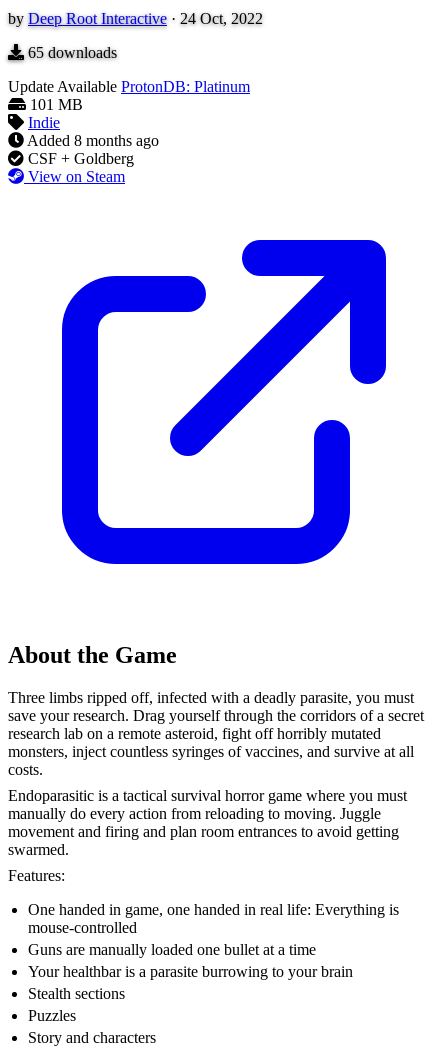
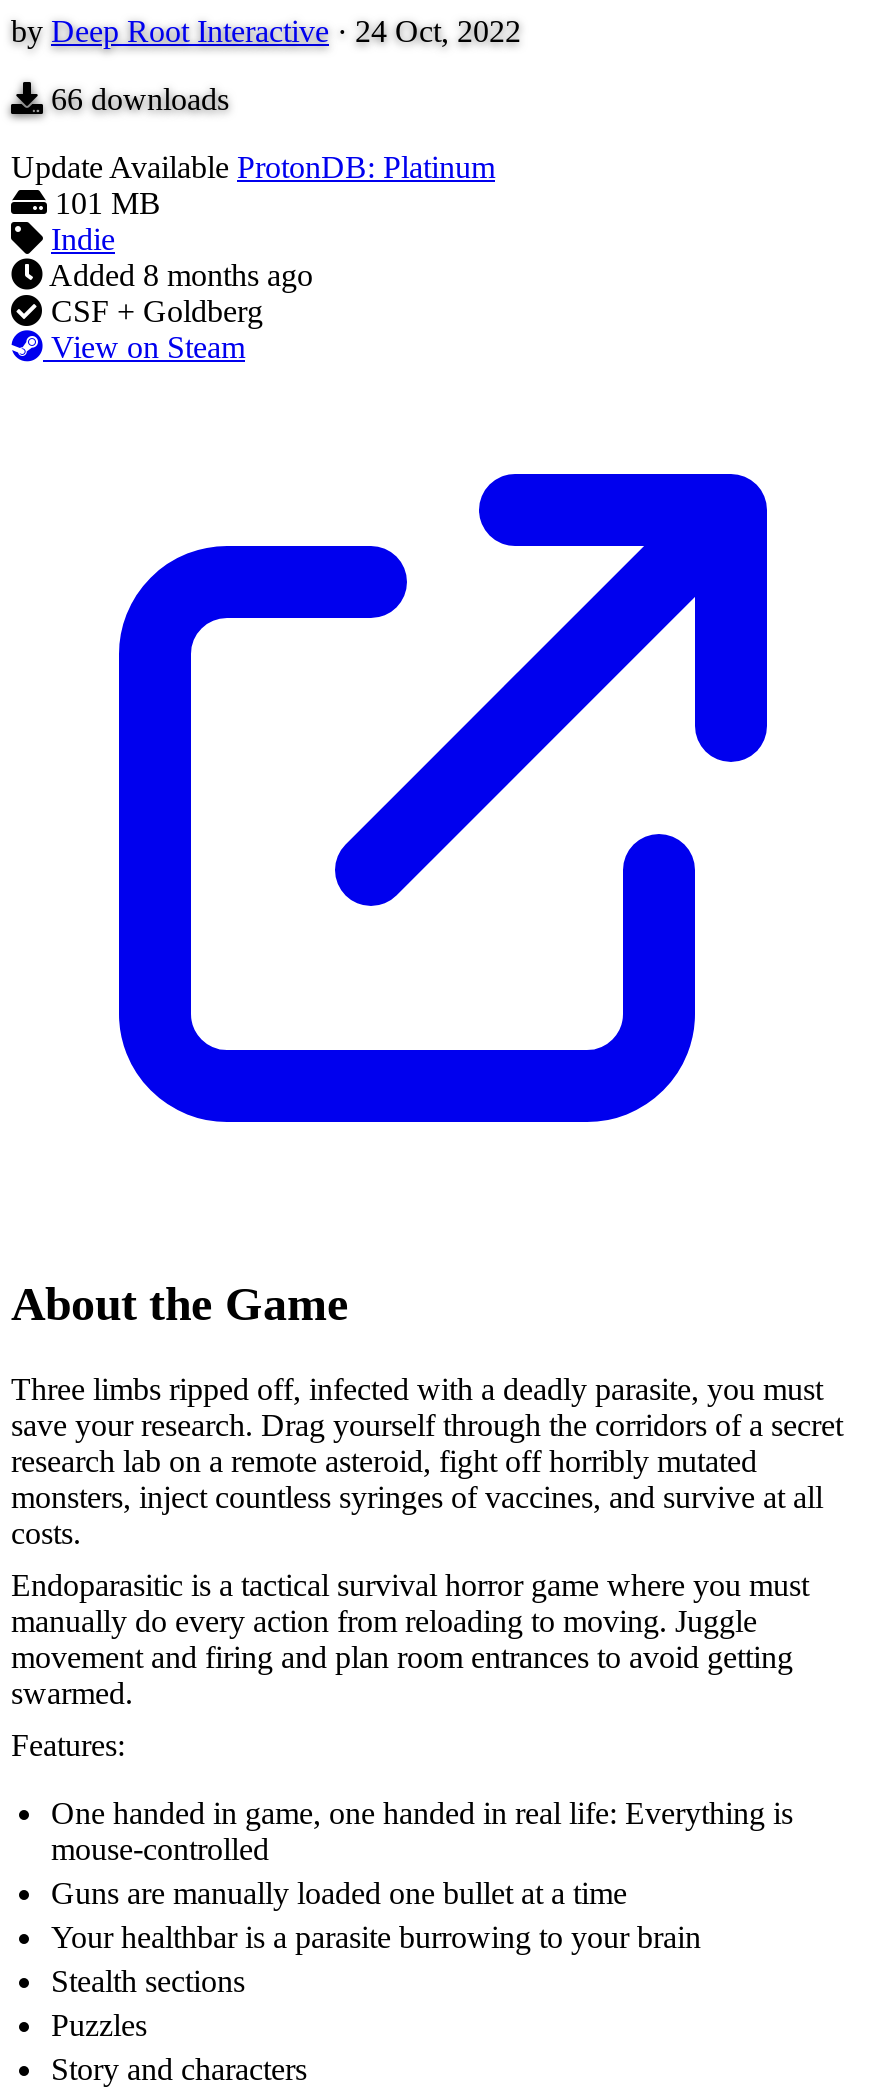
[28,44,117,61] 65 downloads -> [51,83,229,117] 66 downloads

